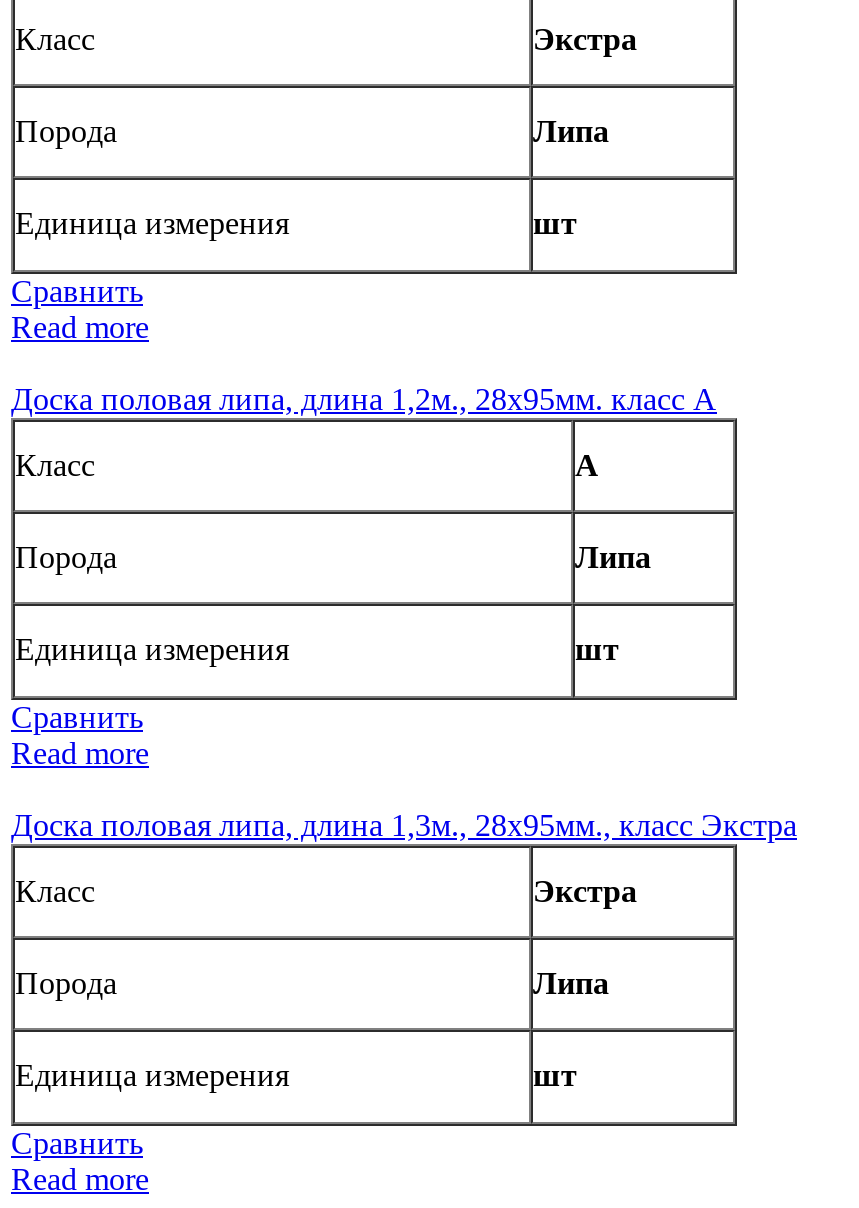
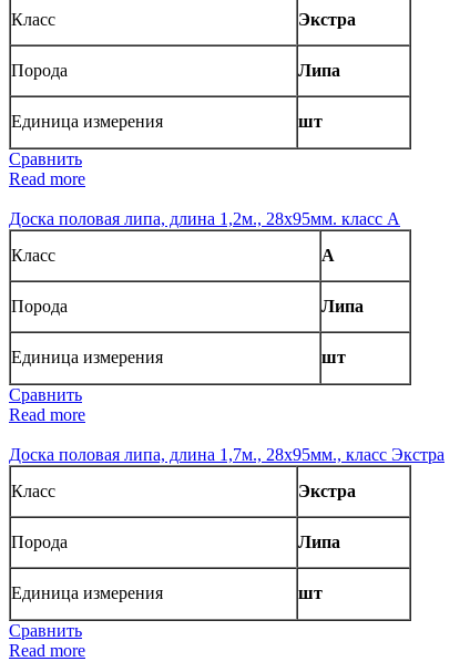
[11,809,797,843] Доска половая липа, длина 1,3м., 28х95мм., класс Экстра -> [9,445,445,464] Доска половая липа, длина 1,7м., 28х95мм., класс Экстра

